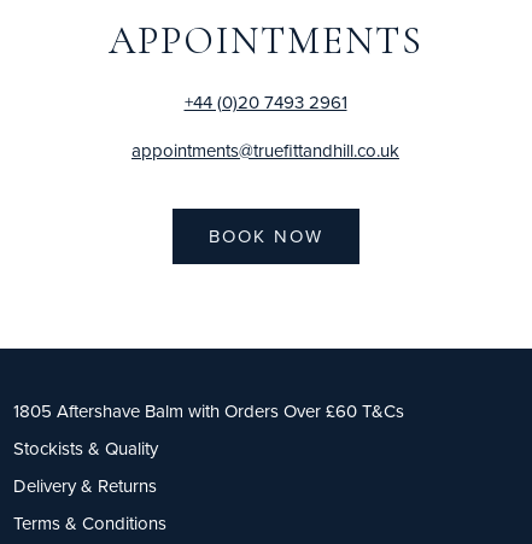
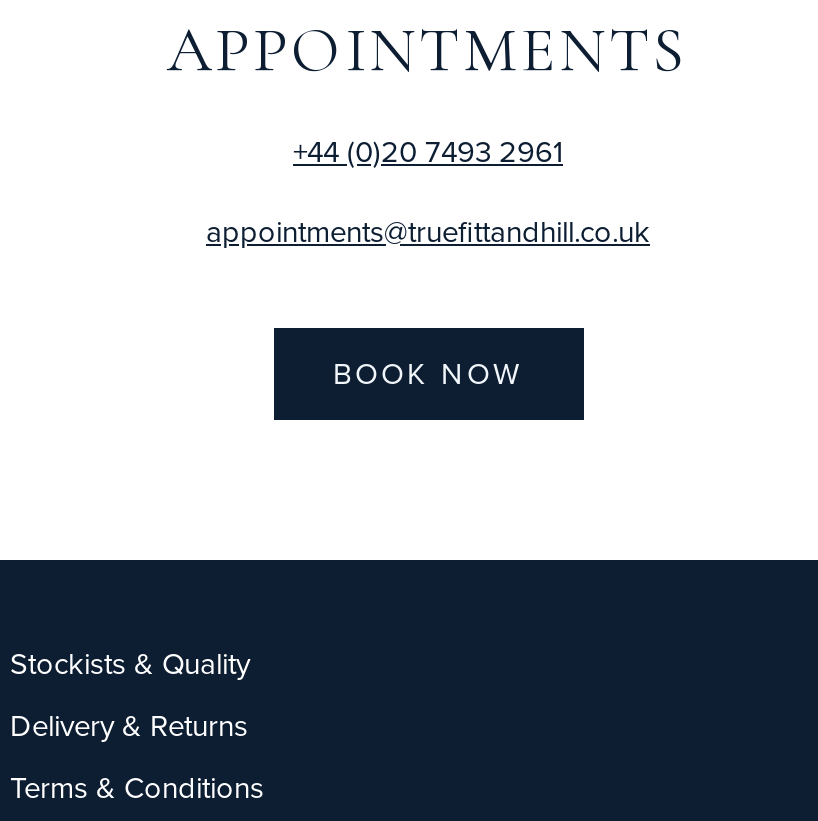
[13,399,404,424] 1805 Aftershave Balm with Orders Over £60 T&Cs -> none

